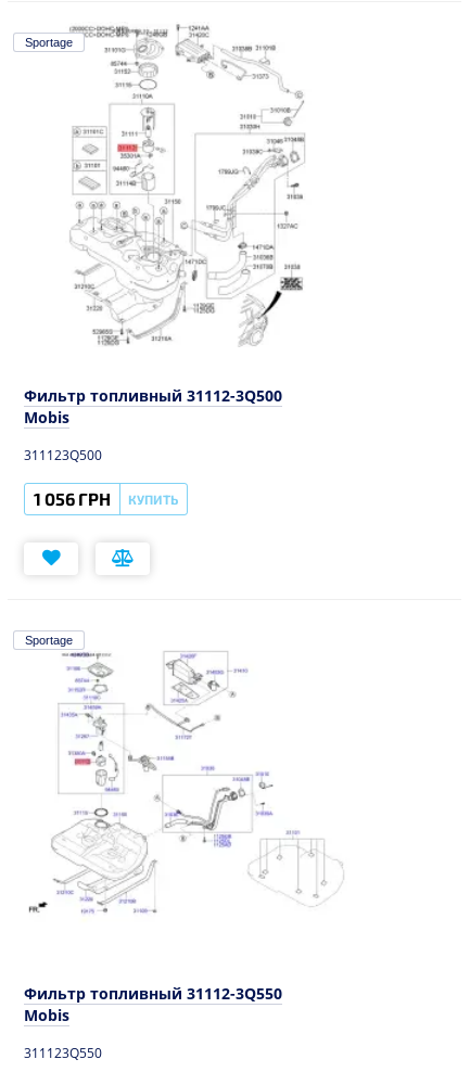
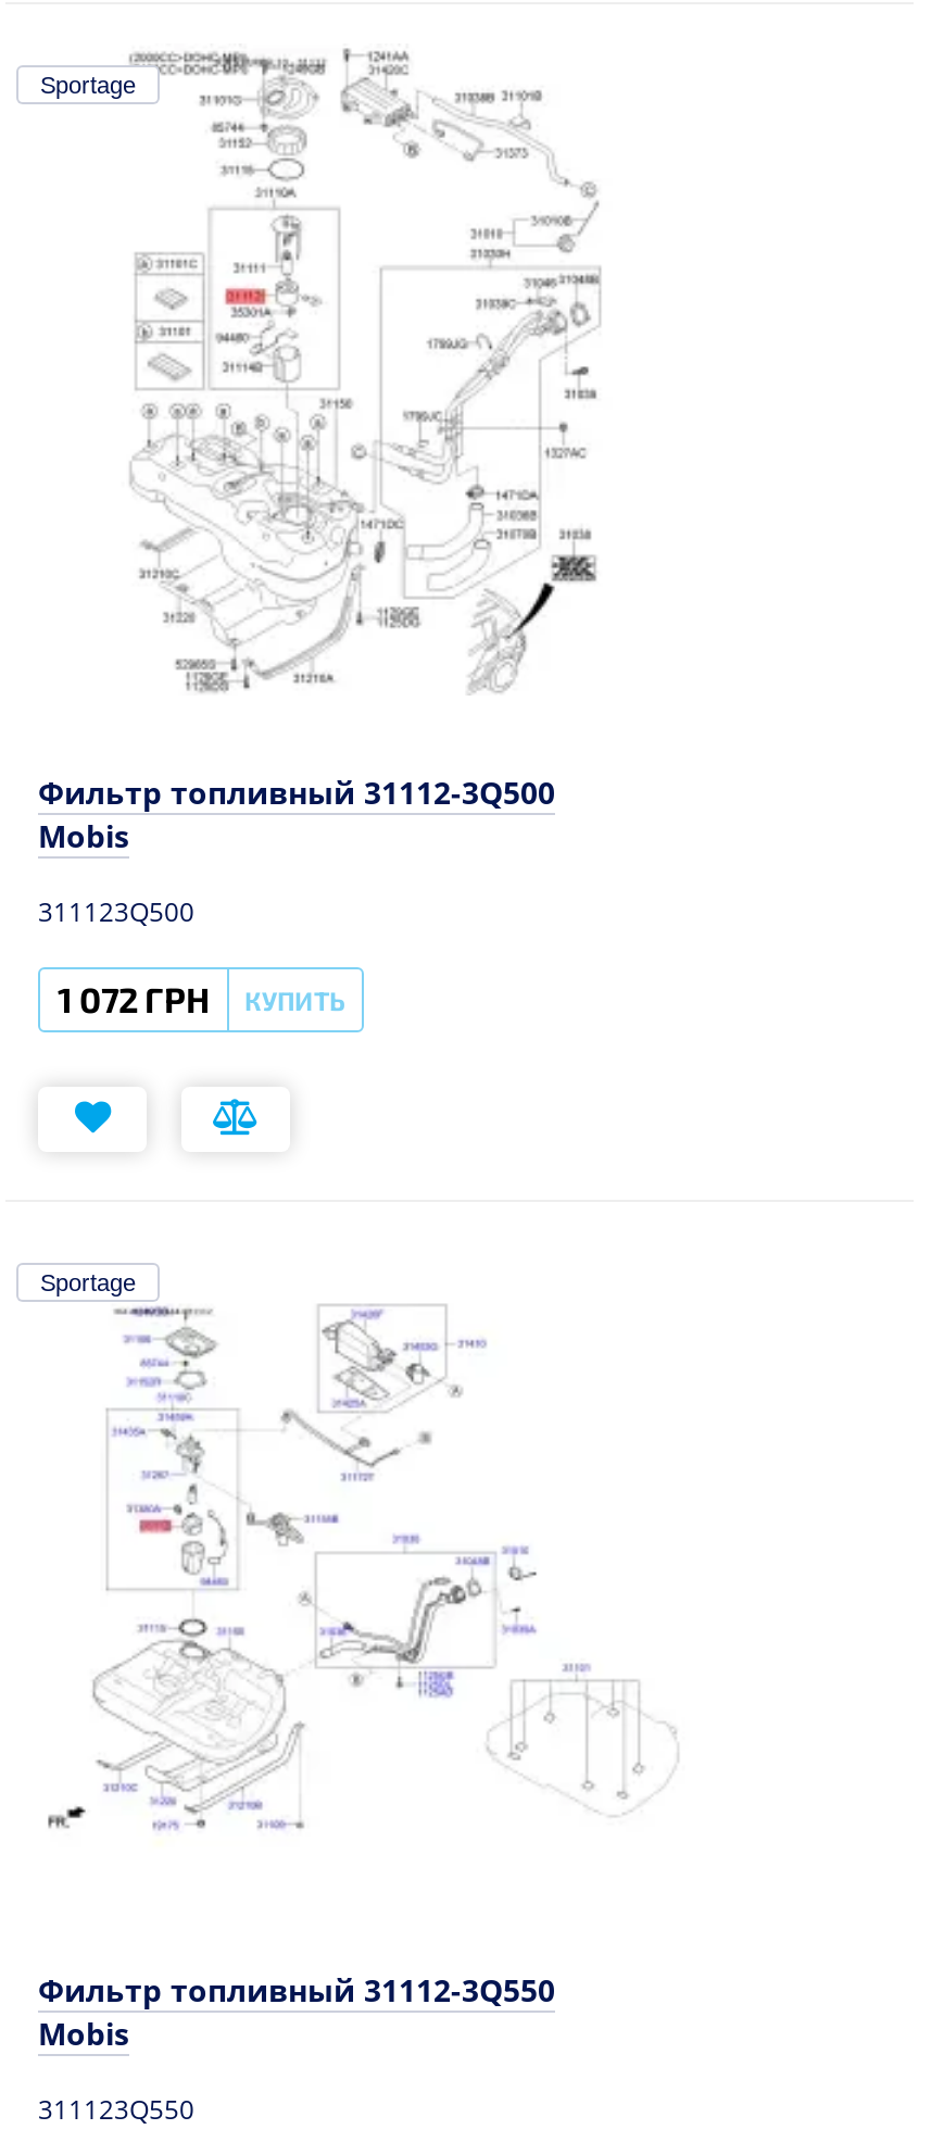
[34,488,178,509] 1 056 ГРН КУПИТЬ -> [58,977,344,1019] 1 072 ГРН КУПИТЬ

